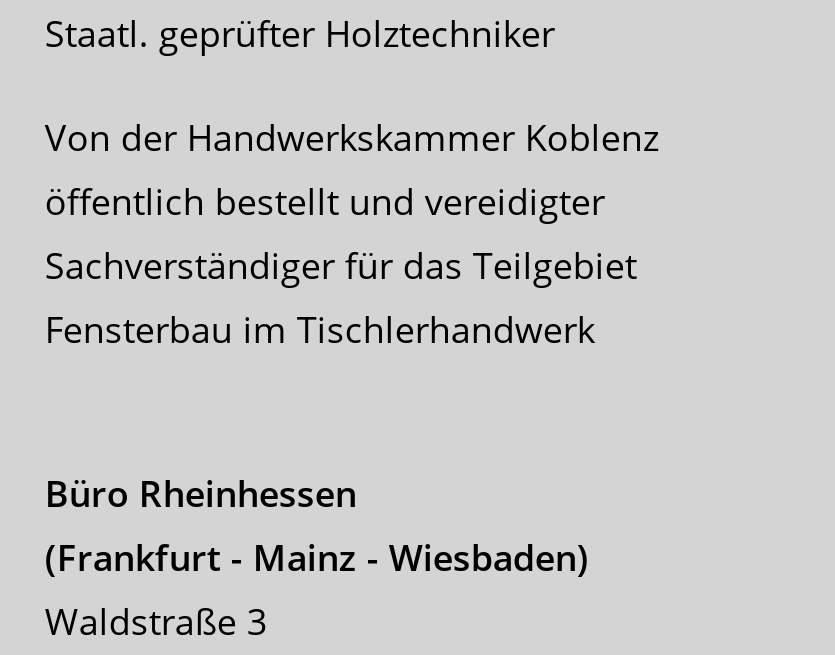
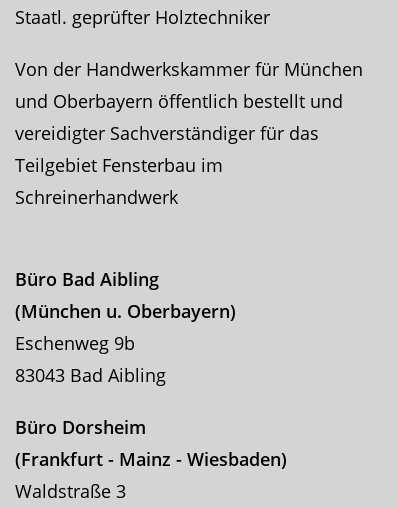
[45,113,659,517] Von der Handwerkskammer Koblenz | öffentlich bestellt und vereidigter | Sachverständiger für das Teilgebiet | Fensterbau im Tischlerhandwerk | Büro Rheinhessen -> [15,57,363,439] Von der Handwerkskammer für München | und Oberbayern öffentlich bestellt und | vereidigter Sachverständiger für das | Teilgebiet Fensterbau im | Schreinerhandwerk | Büro Bad Aibling | (München u. Oberbayern) | Eschenweg 9b | 83043 Bad Aibling | Büro Dorsheim

